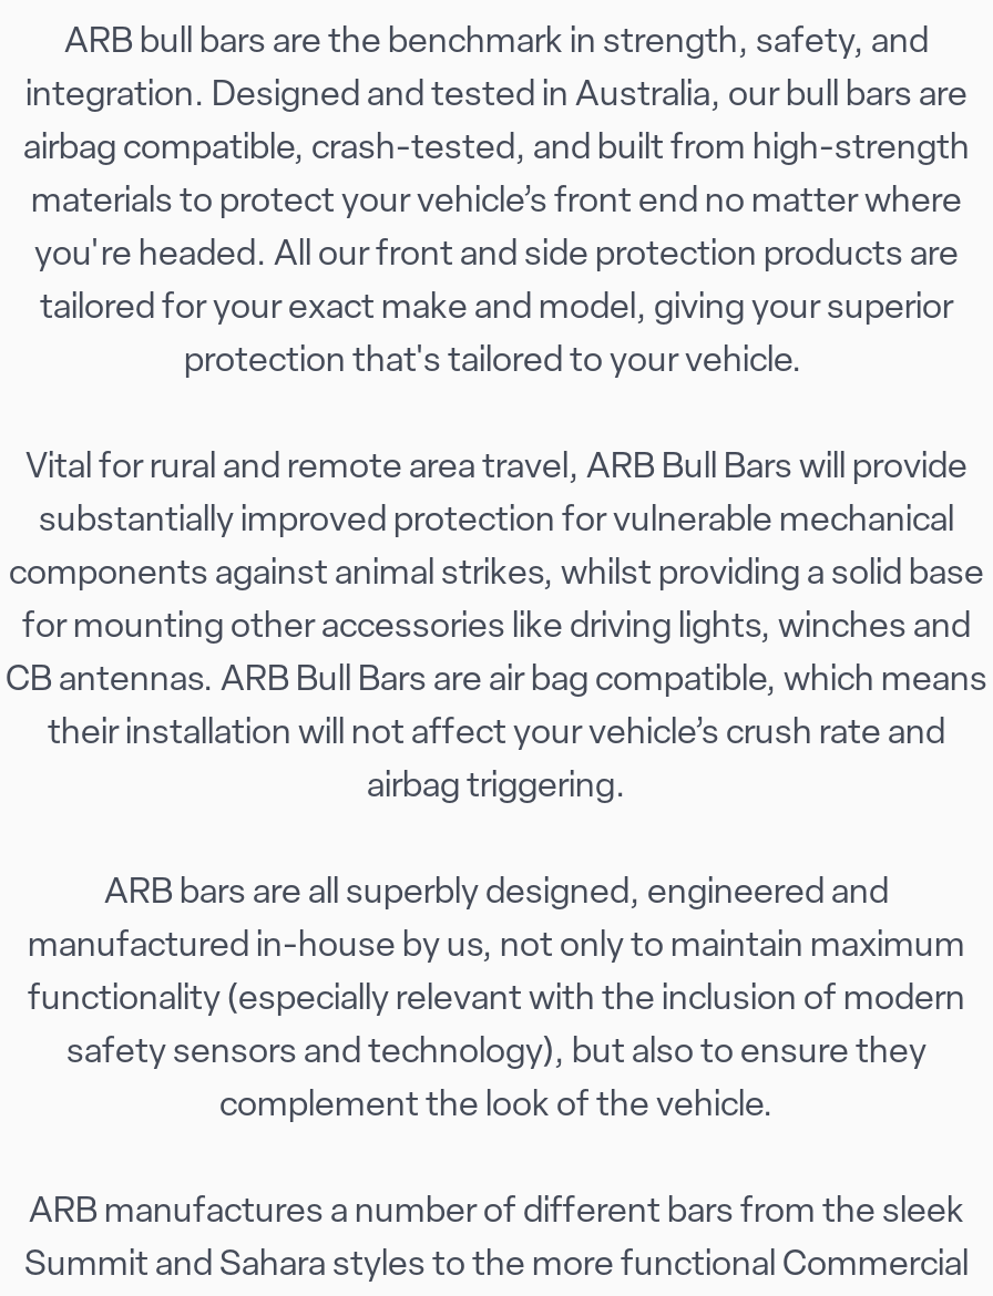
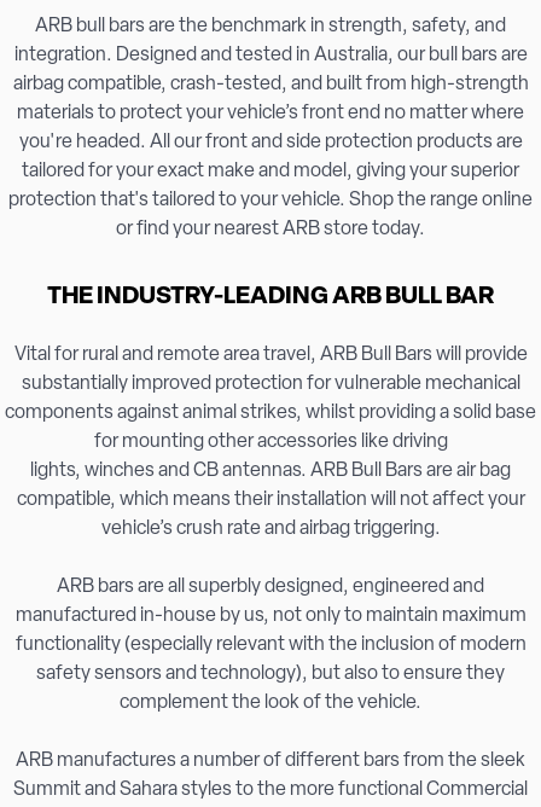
[184,344,809,380] protection that's tailored to your vehicle. -> [8,191,533,309] protection that's tailored to your vehicle. Shop the range online | or find your nearest ARB store today. | THE INDUSTRY-LEADING ARB BULL BAR

